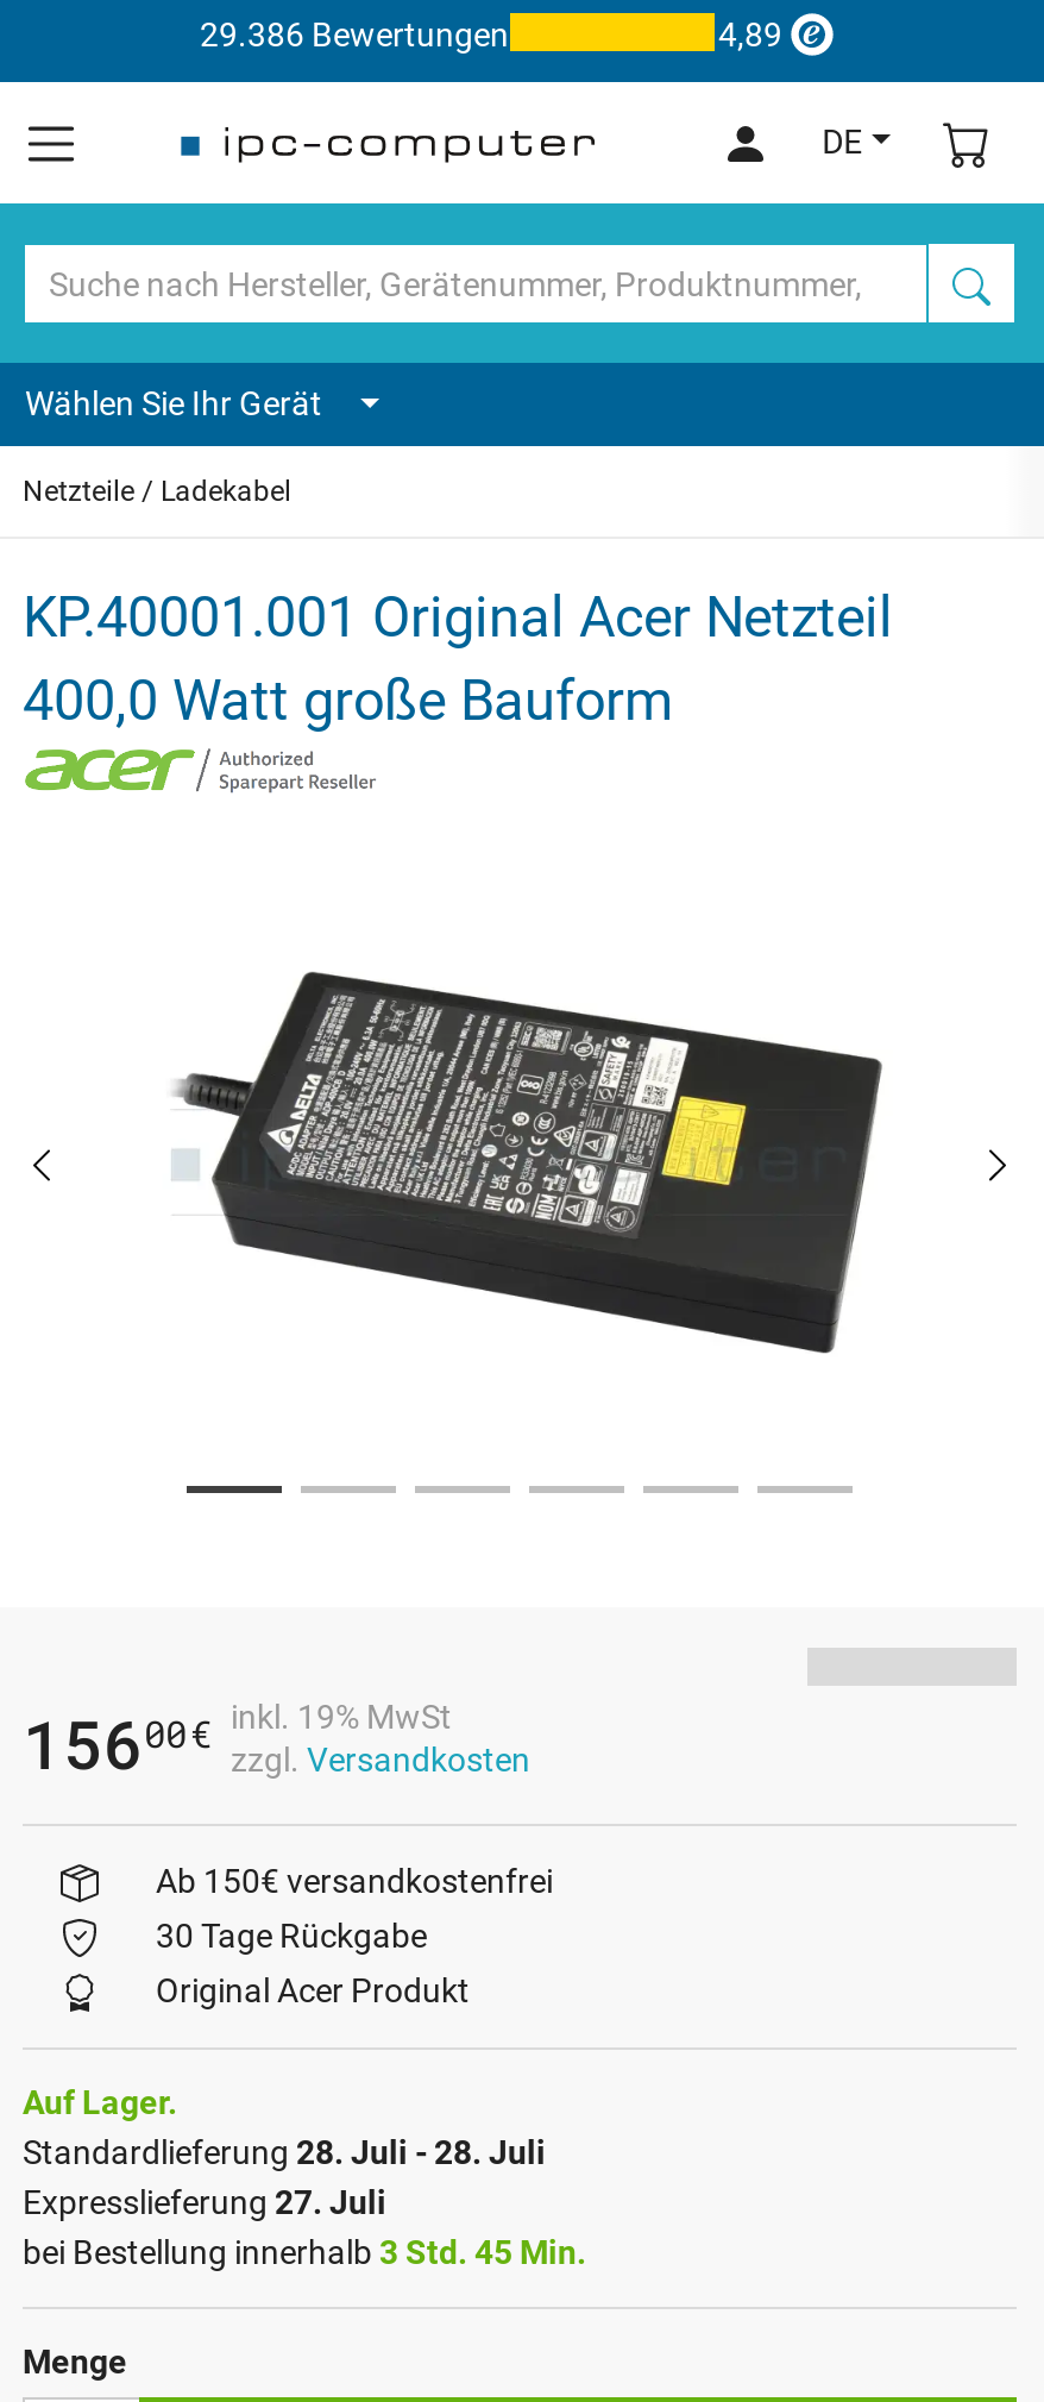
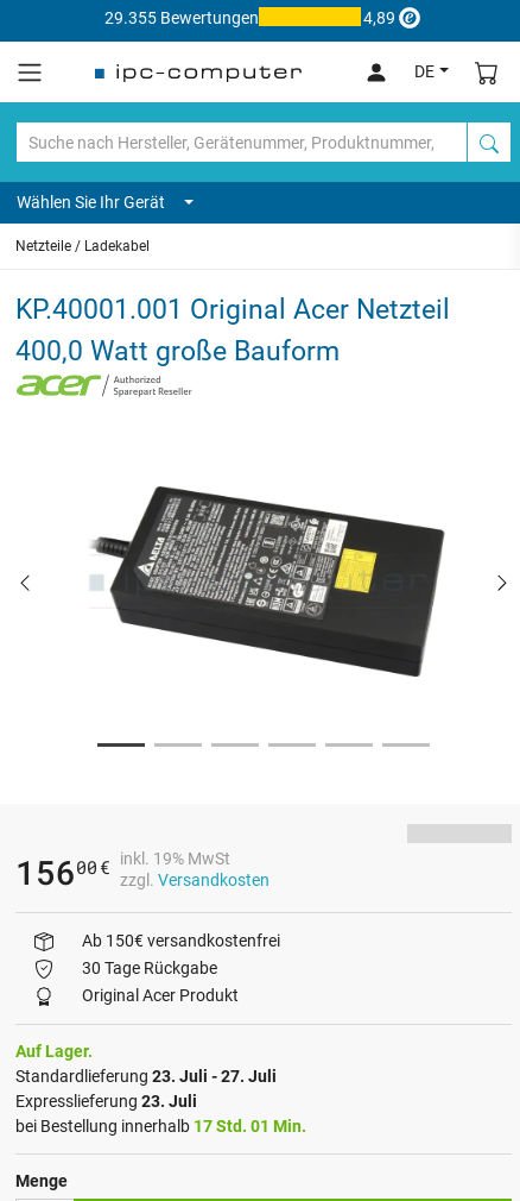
[200,14,509,52] 29.386 Bewertungen -> [104,8,258,27] 29.355 Bewertungen
[23,2133,546,2171] Standardlieferung 28. Juli - 28. Juli -> [15,1067,277,1086] Standardlieferung 23. Juli - 27. Juli
[23,2183,386,2221] Expresslieferung 27. Juli -> [15,1091,197,1111] Expresslieferung 23. Juli
[23,2233,586,2271] bei Bestellung innerhalb 3 Std. 45 Min. -> [15,1116,306,1135] bei Bestellung innerhalb 17 Std. 01 Min.

